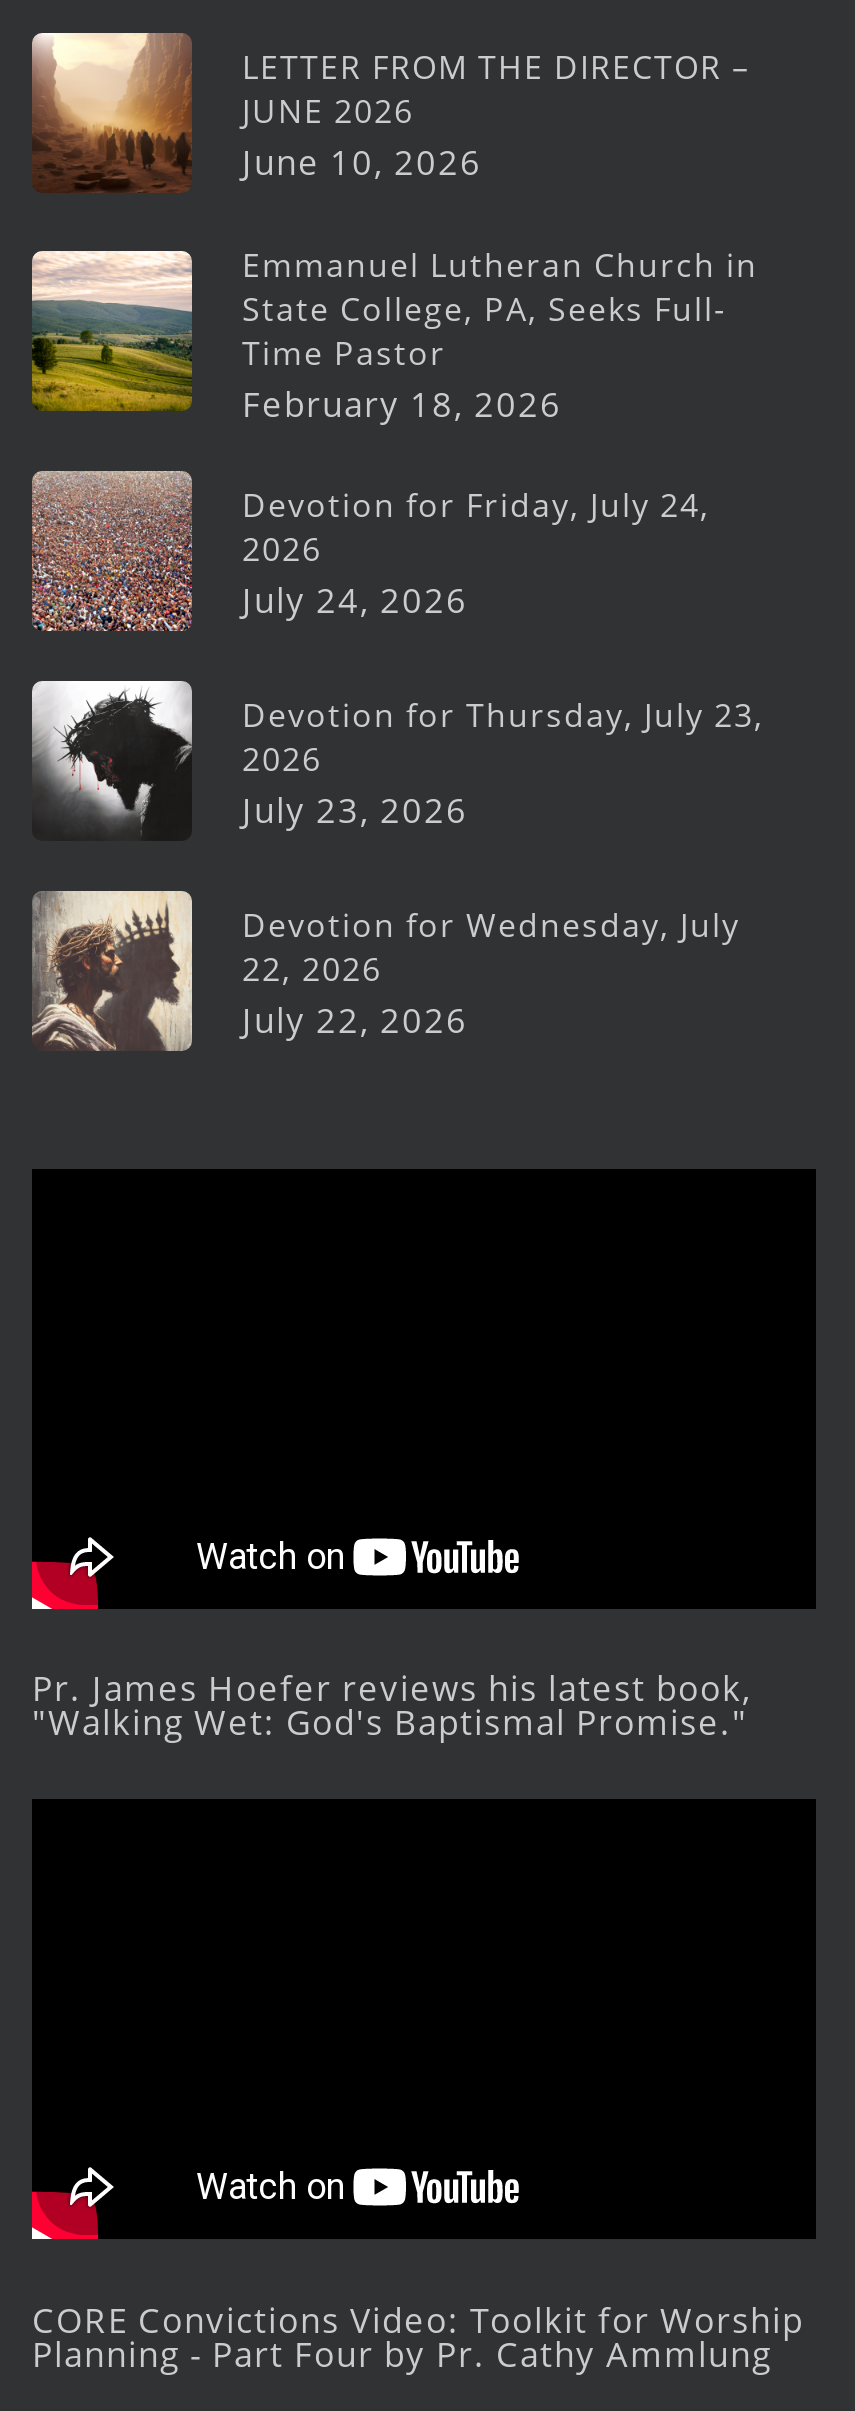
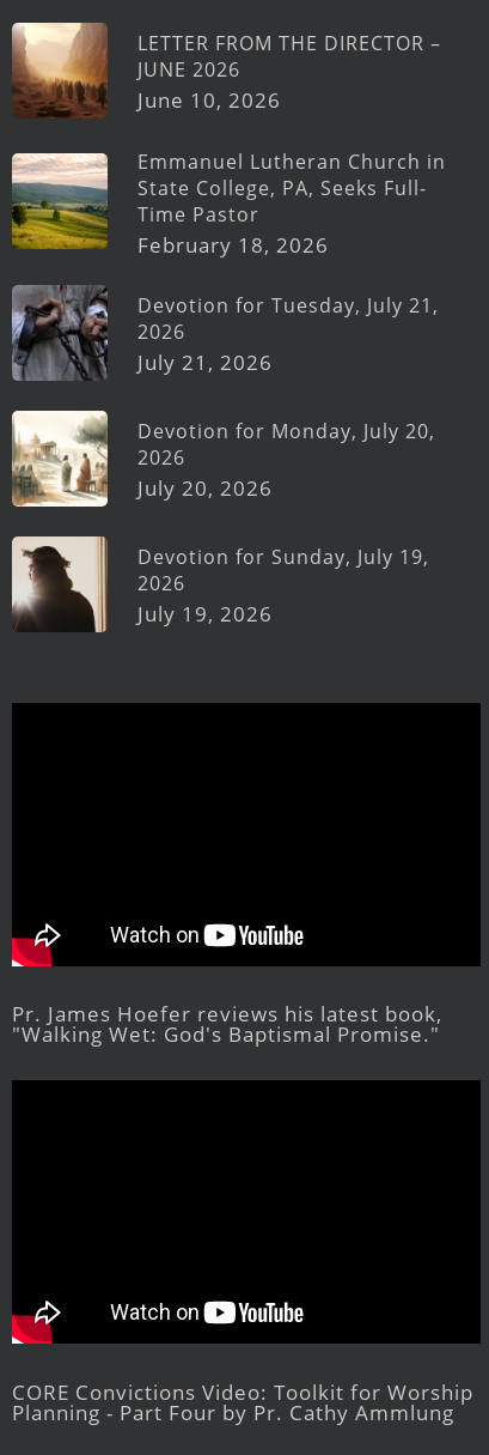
[32,469,710,633] [image] | Devotion for Friday, July 24, -> [12,285,439,381] [image] | Devotion for Tuesday, July 21,
[242,578,468,624] July 24, 2026 -> [137,349,273,377] July 21, 2026
[32,683,764,841] [image] | Devotion for Thursday, July 23, -> [11,413,435,508] [image] | Devotion for Monday, July 20,
[242,788,468,834] July 23, 2026 -> [137,475,273,502] July 20, 2026
[32,891,740,1053] [image] | Devotion for Wednesday, July | 22, 2026 | July 22, 2026 -> [11,536,429,632] [image] | Devotion for Sunday, July 19, | 2026 | July 19, 2026

